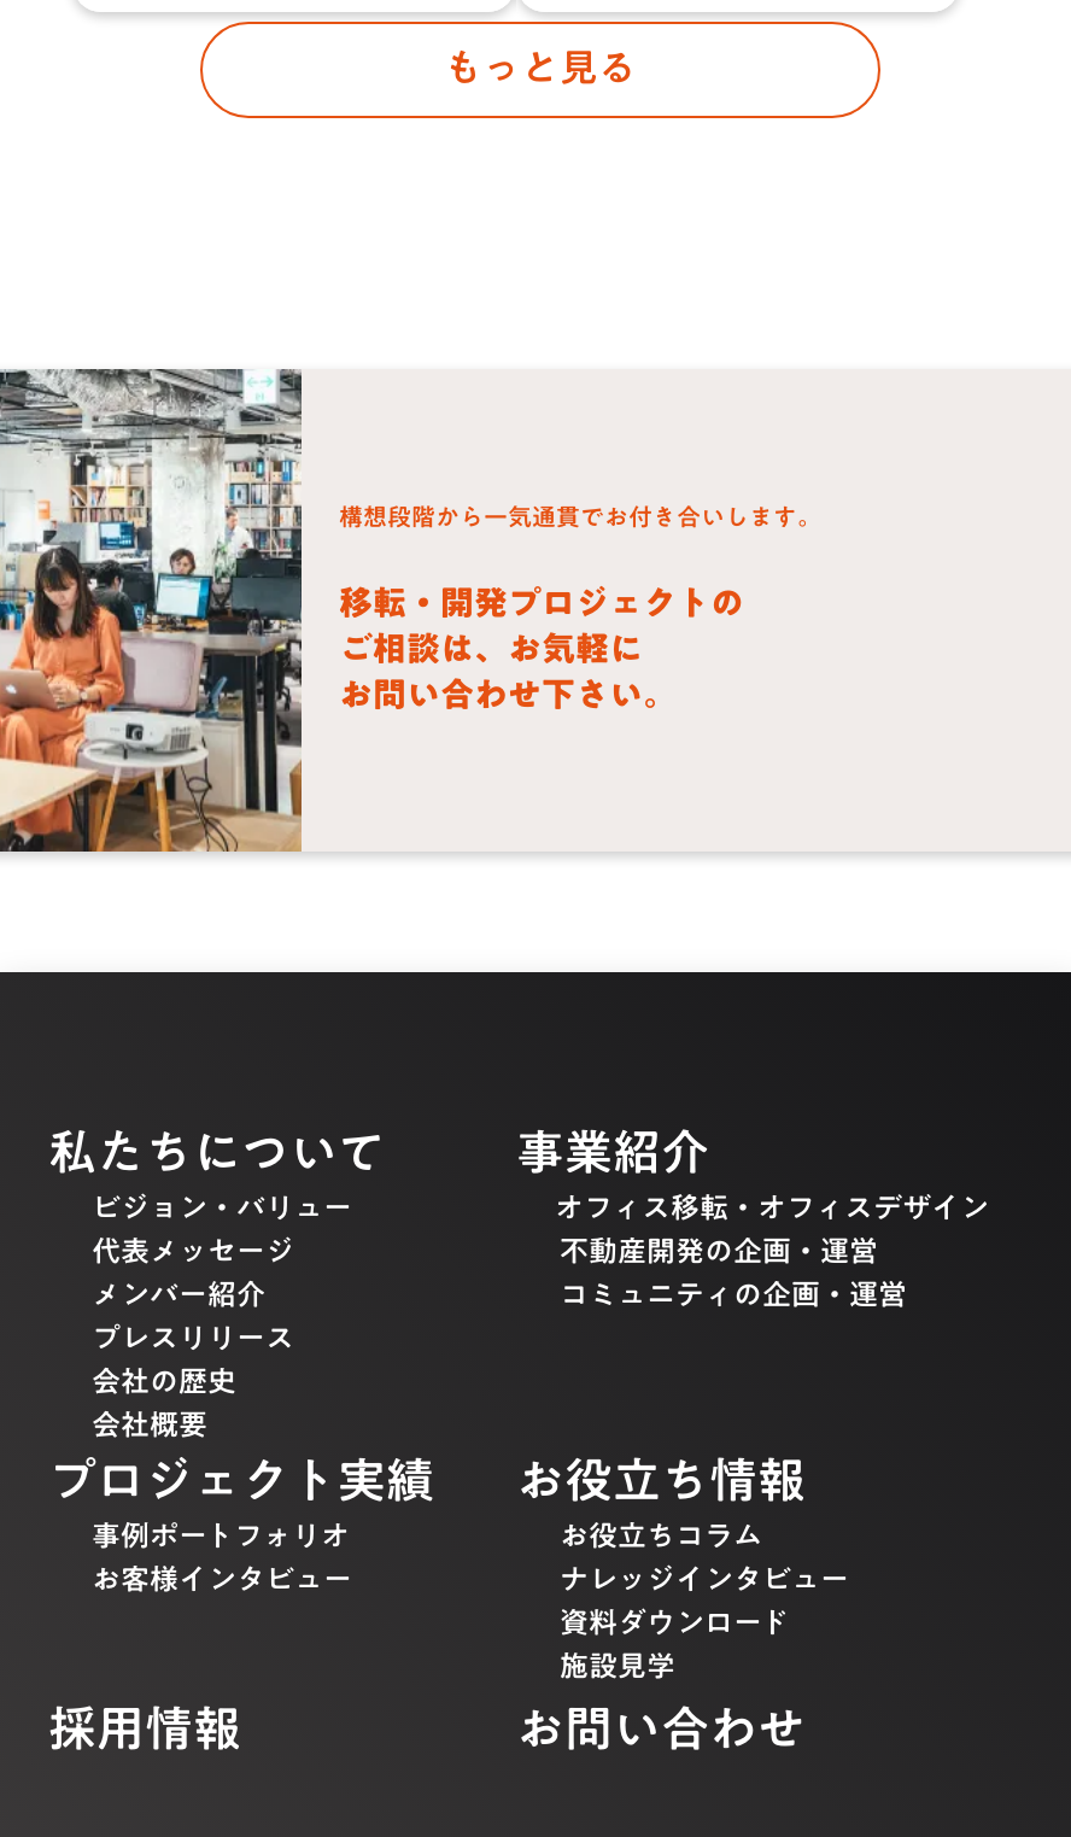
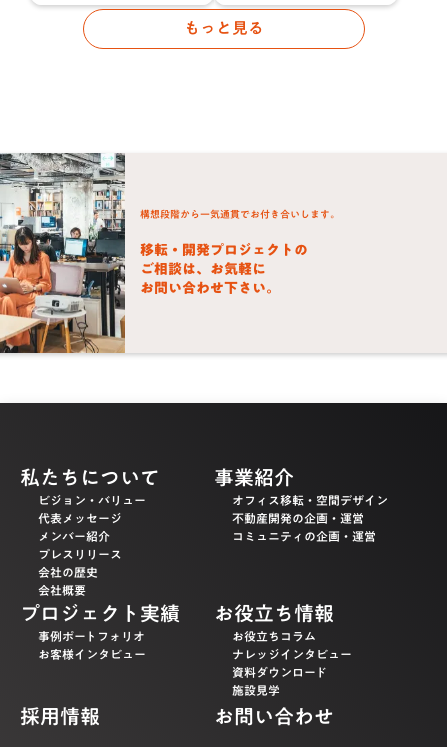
[555,1177,989,1234] オフィス移転・オフィスデザイン -> [232,488,388,512] オフィス移転・空間デザイン

